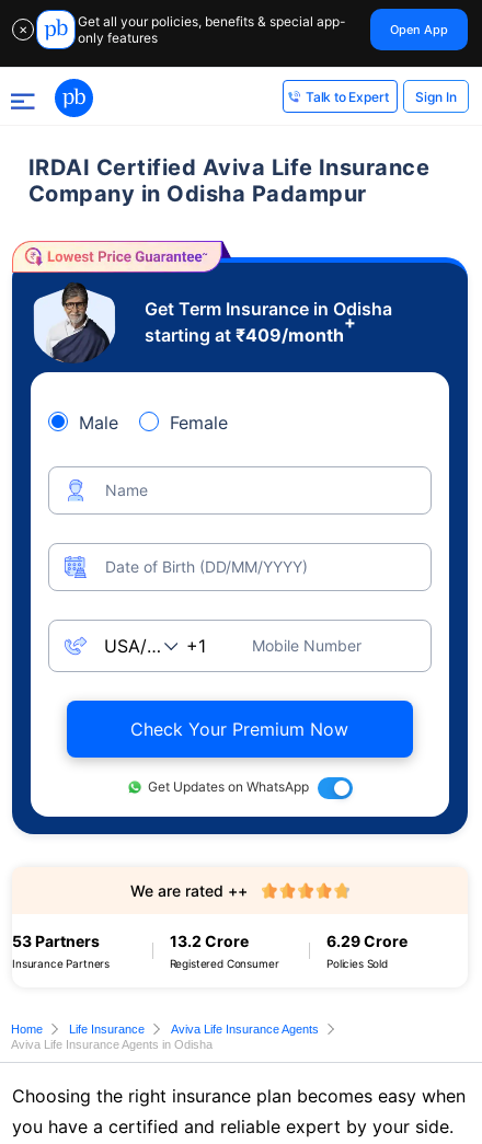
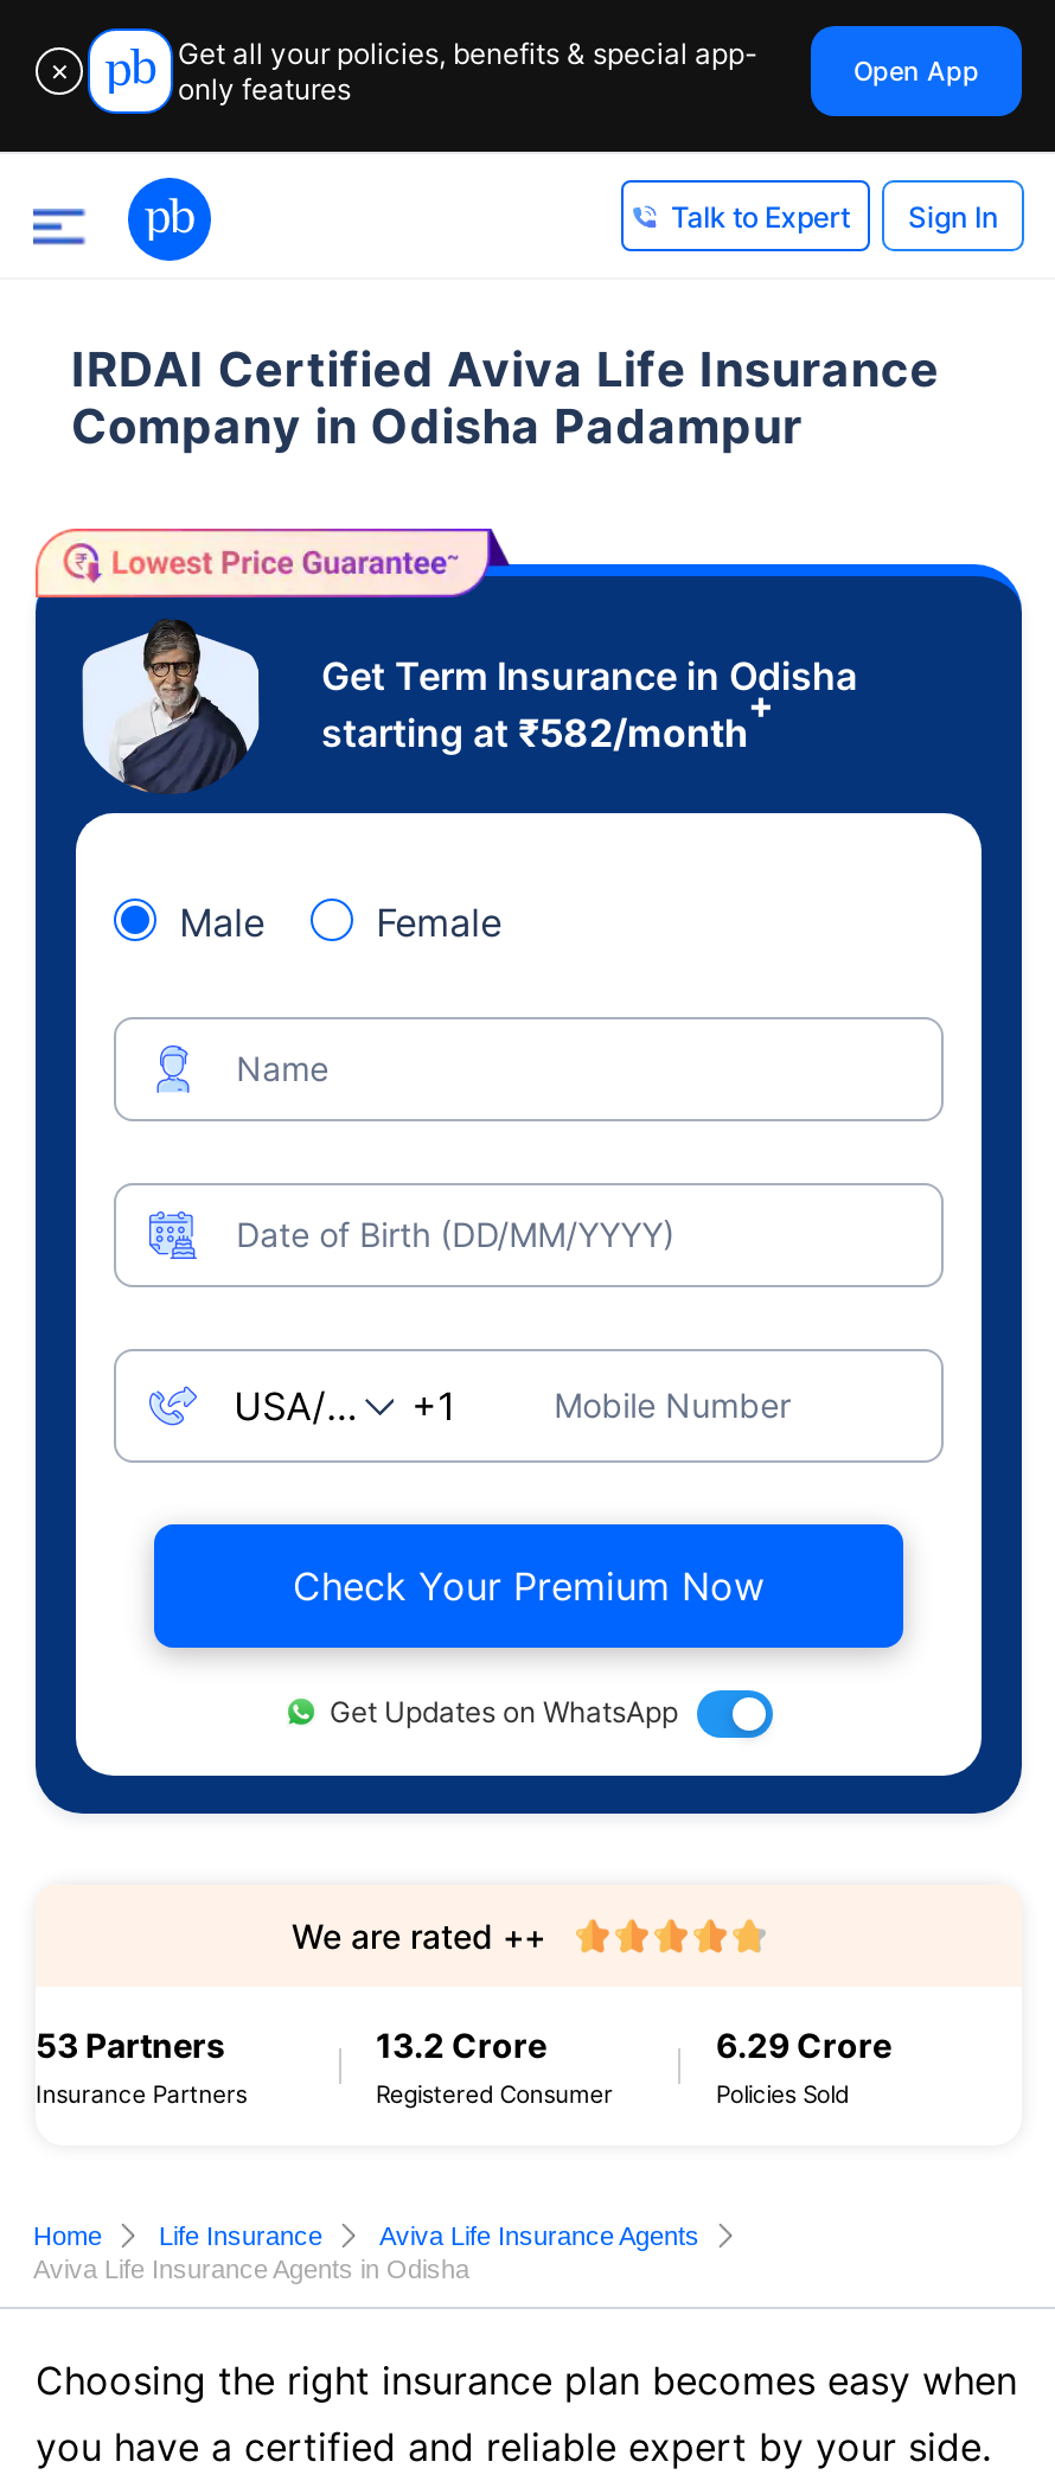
[144,324,343,346] starting at ₹409/month -> [321,709,748,756] starting at ₹582/month

